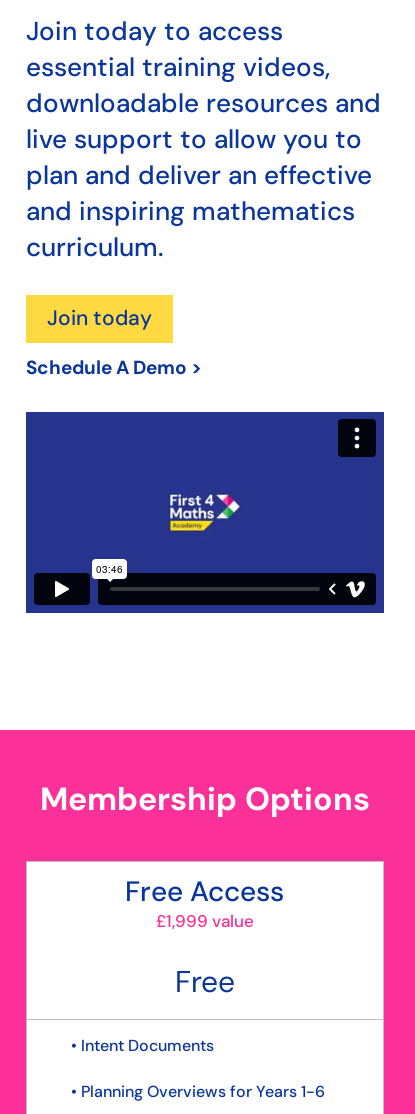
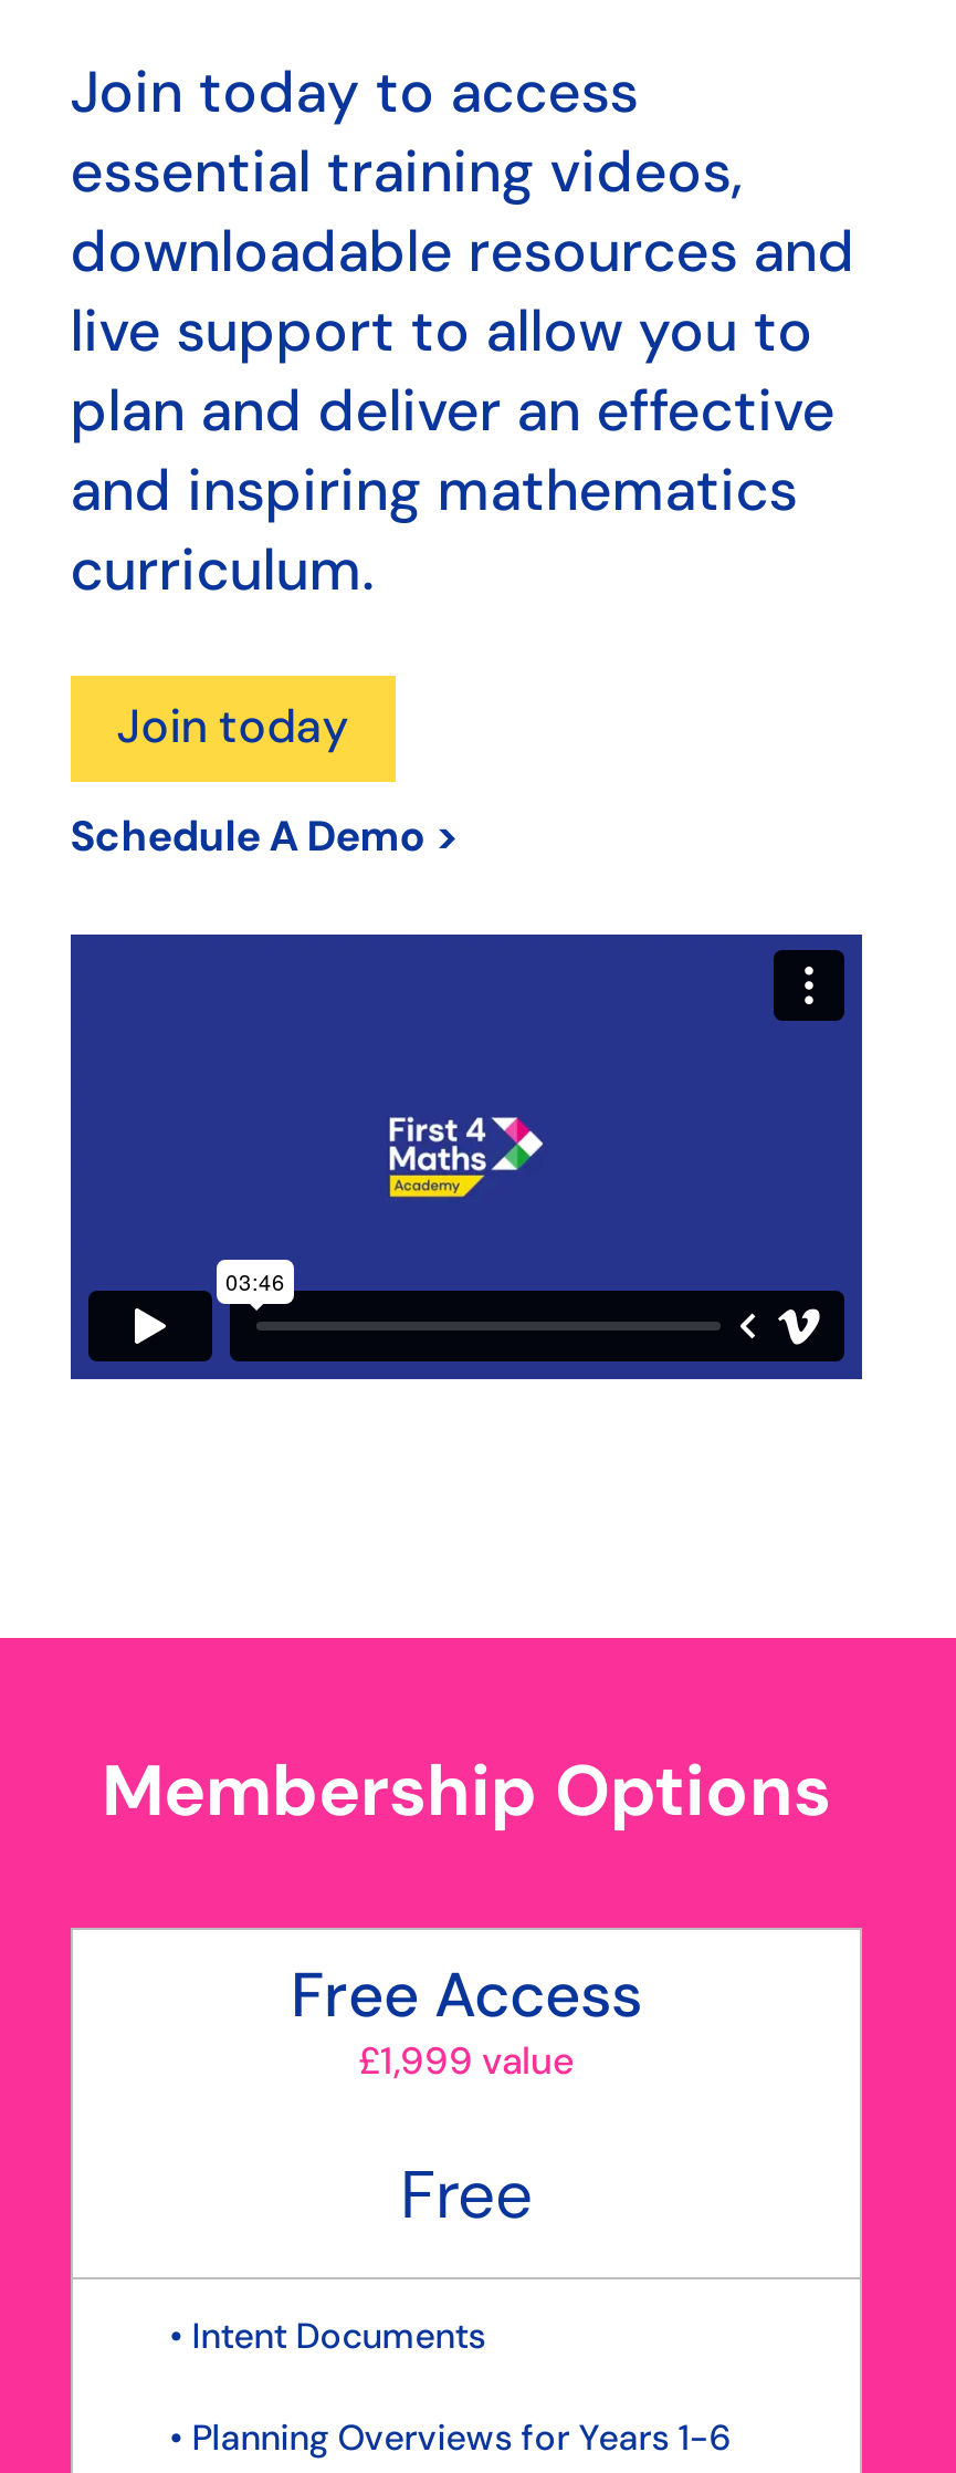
[337,418,377,458] [image] -> [760,950,844,1034] [image]

